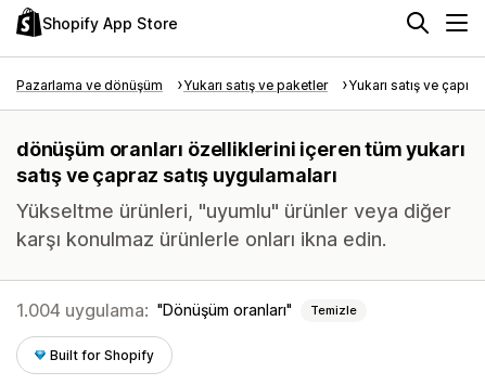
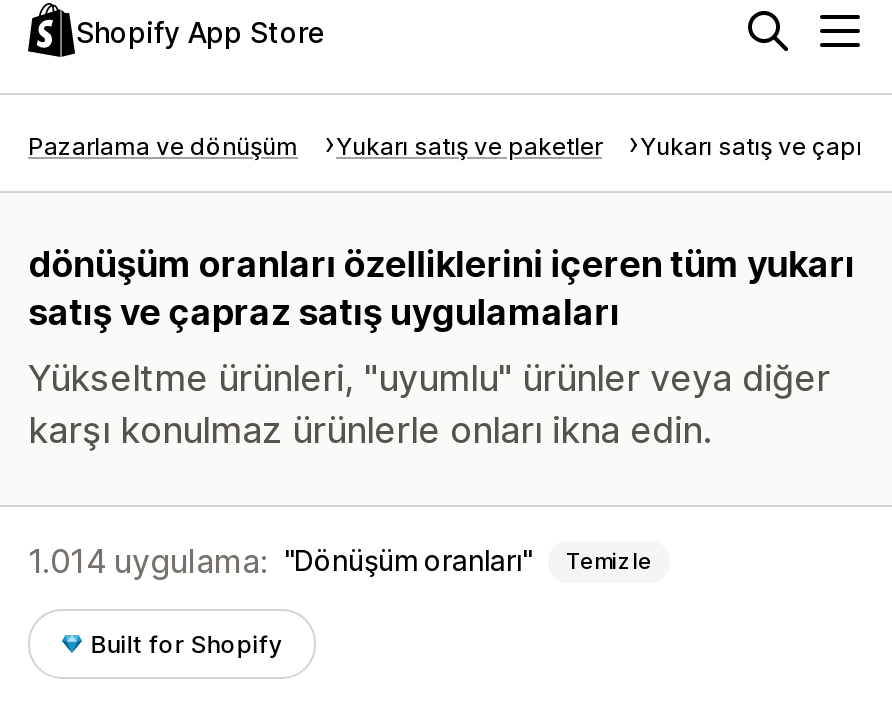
[16,299,357,321] 1.004 uygulama: Dönüşüm oranları Temizle -> [28,541,652,581] 1.014 uygulama: Dönüşüm oranları Temizle

